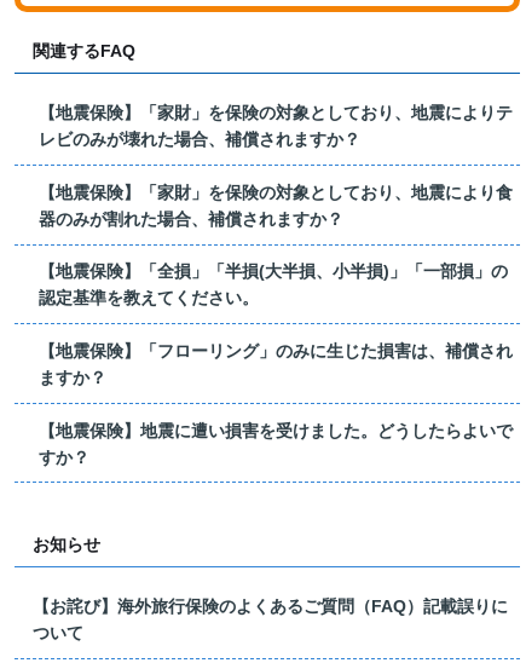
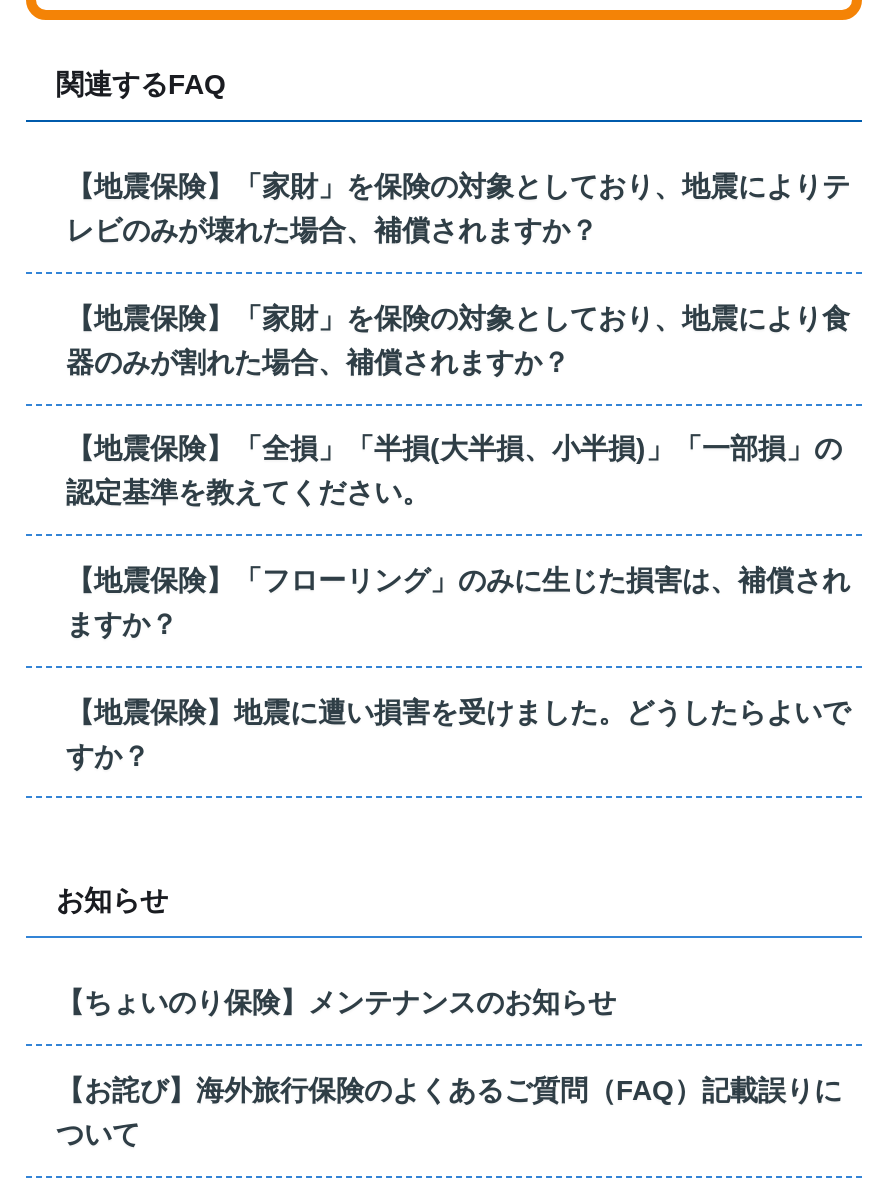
none -> [56,986,616,1018] 【ちょいのり保険】メンテナンスのお知らせ

